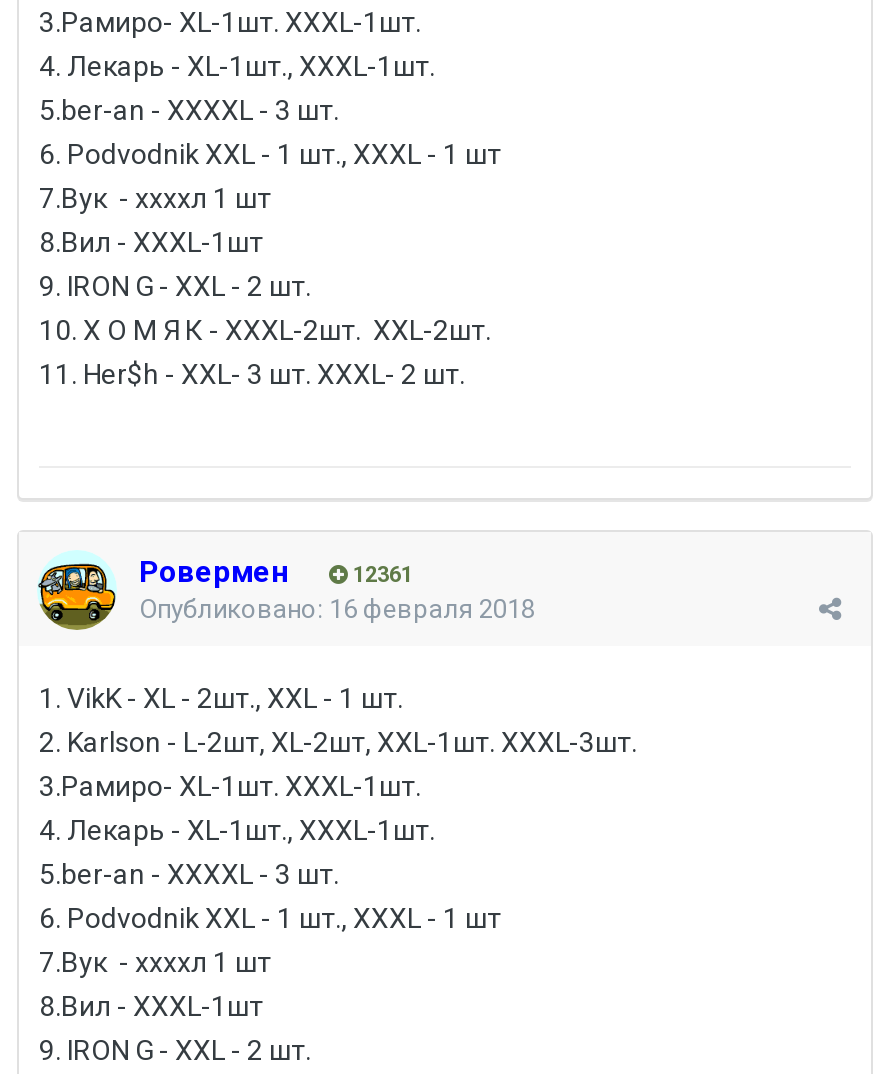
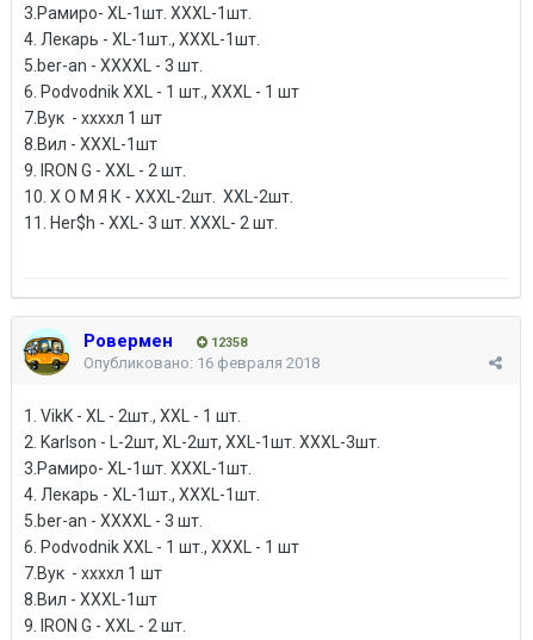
[347,562,413,588] 12361 -> [207,335,247,350] 12358

